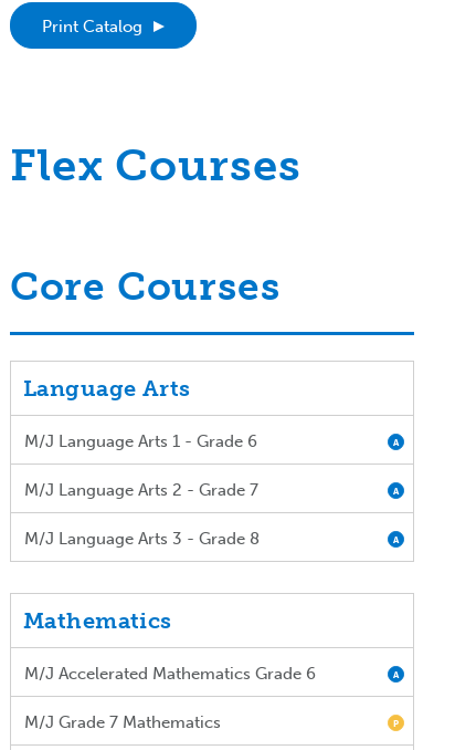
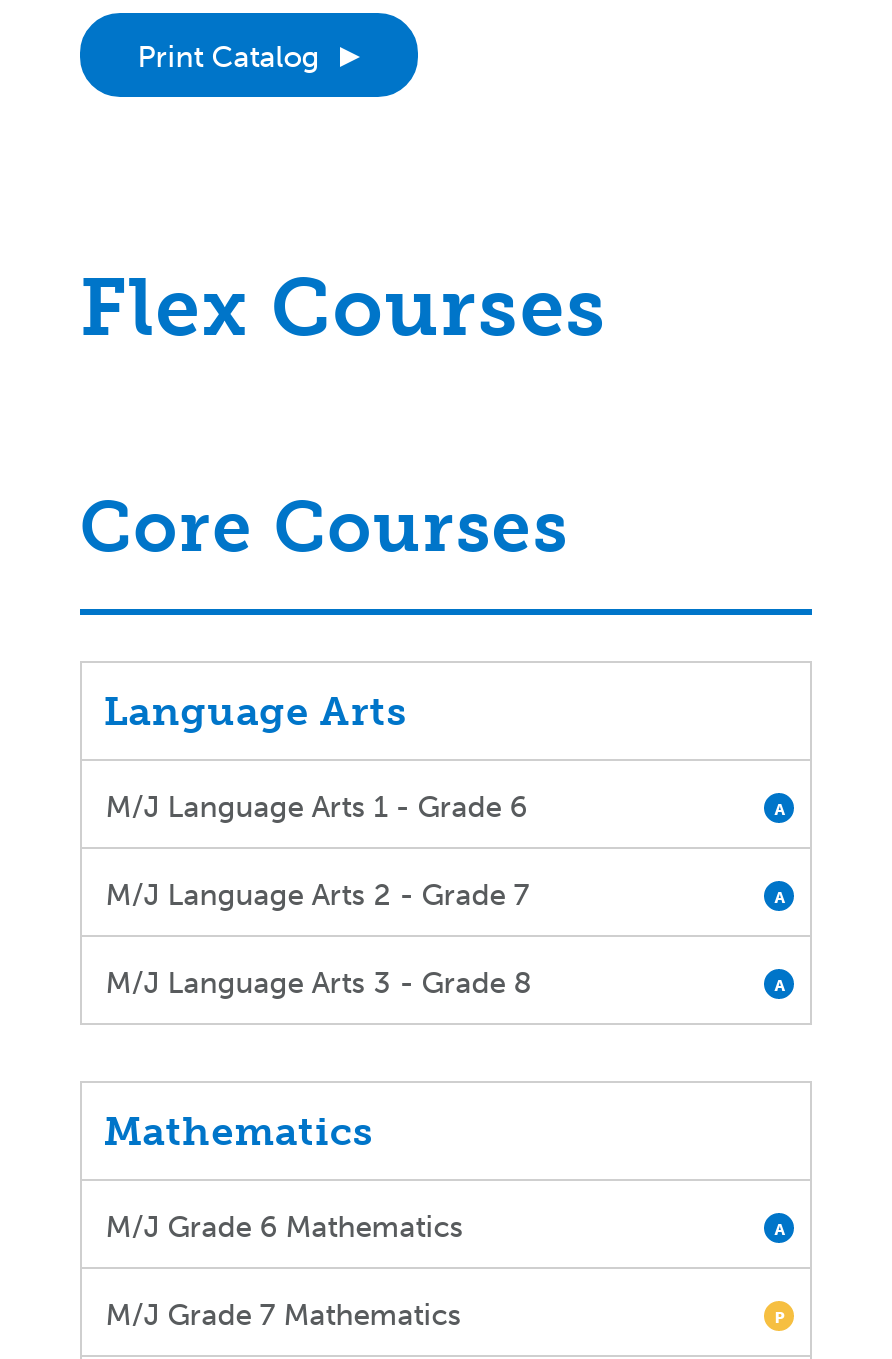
[24,664,316,684] M/J Accelerated Mathematics Grade 6 -> [106,1209,464,1245] M/J Grade 6 Mathematics

